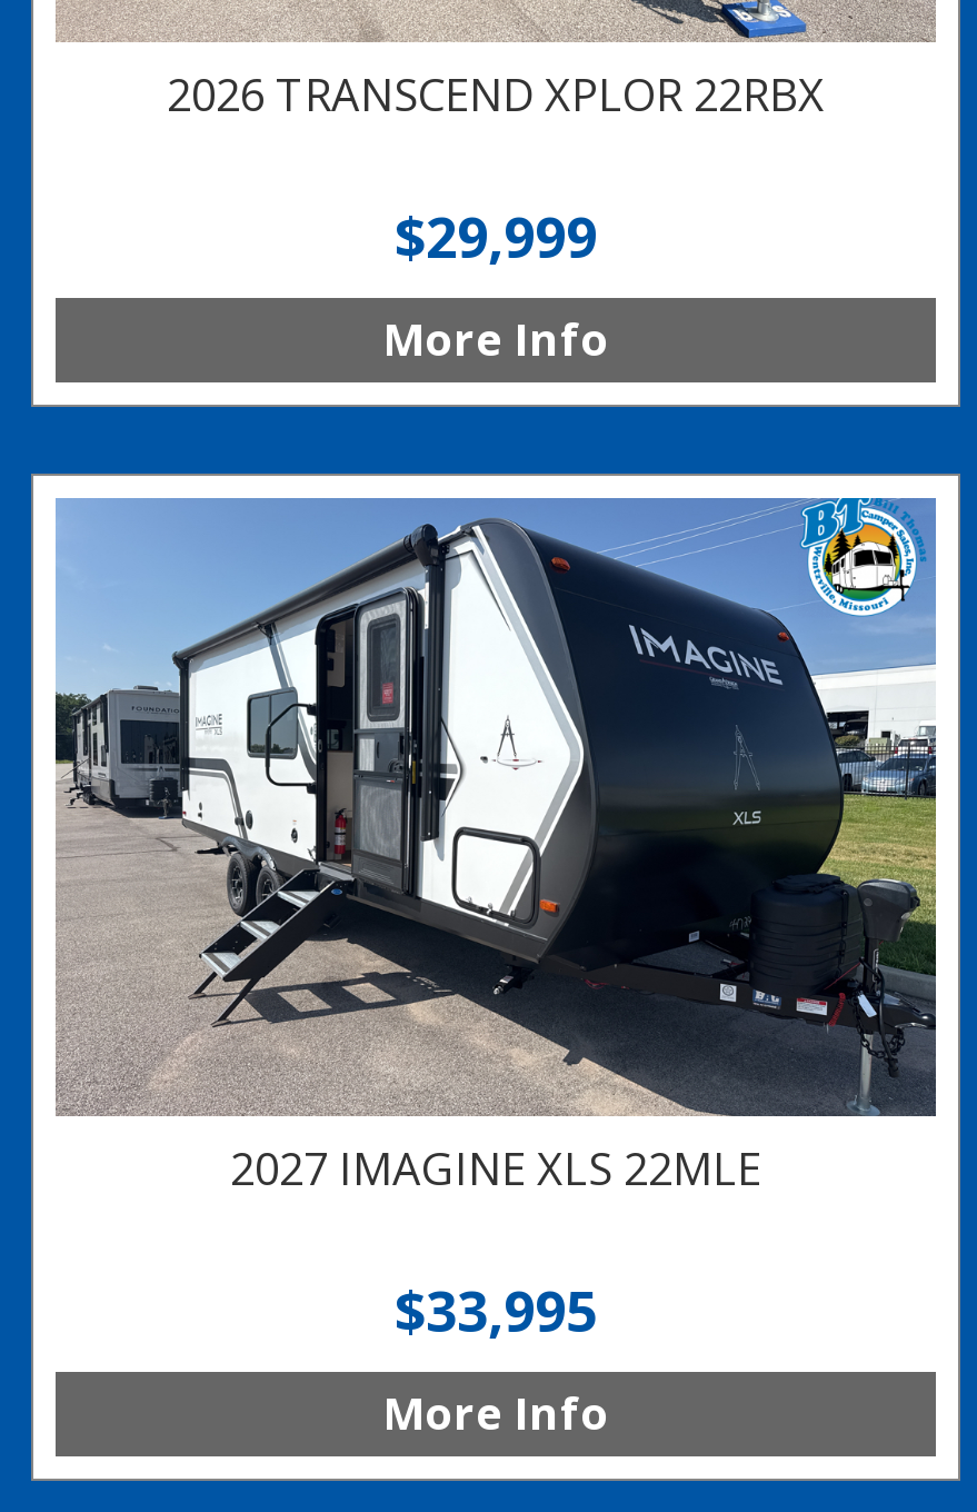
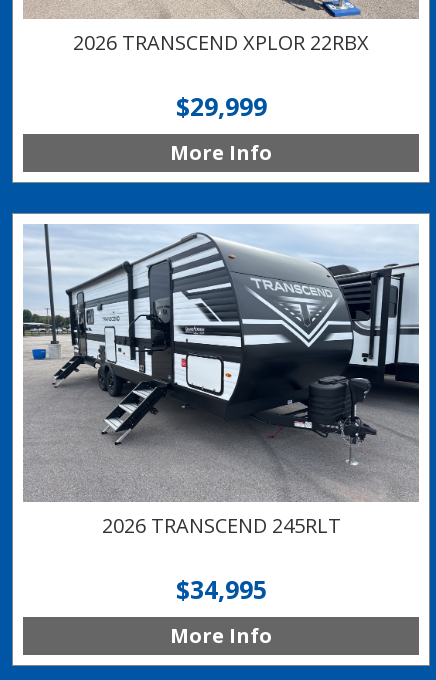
[53,496,938,1198] [image] | 2027 IMAGINE XLS 22MLE -> [23,223,420,539] [image] | 2026 TRANSCEND 245RLT
[395,1271,597,1347] $33,995 -> [175,572,266,606] $34,995

